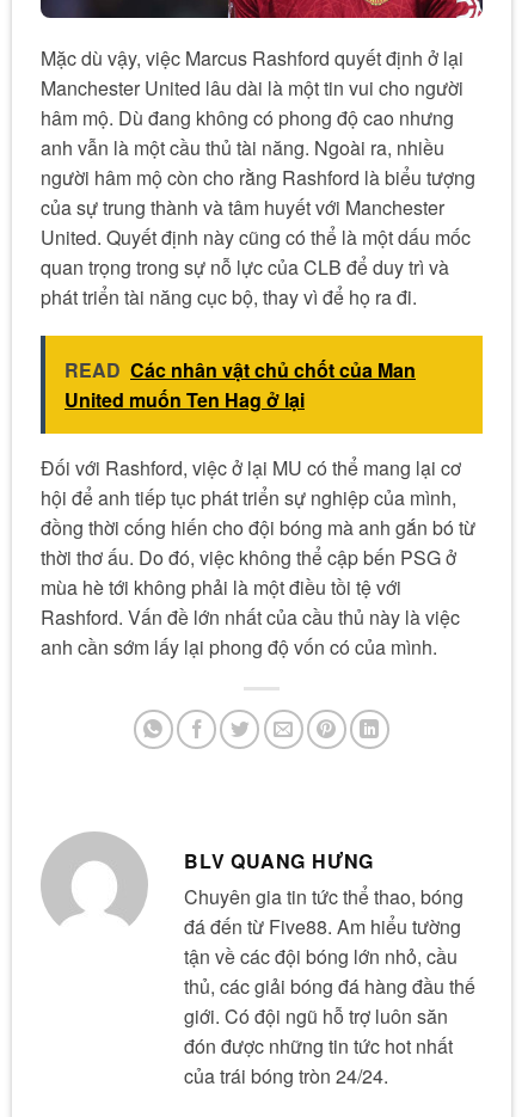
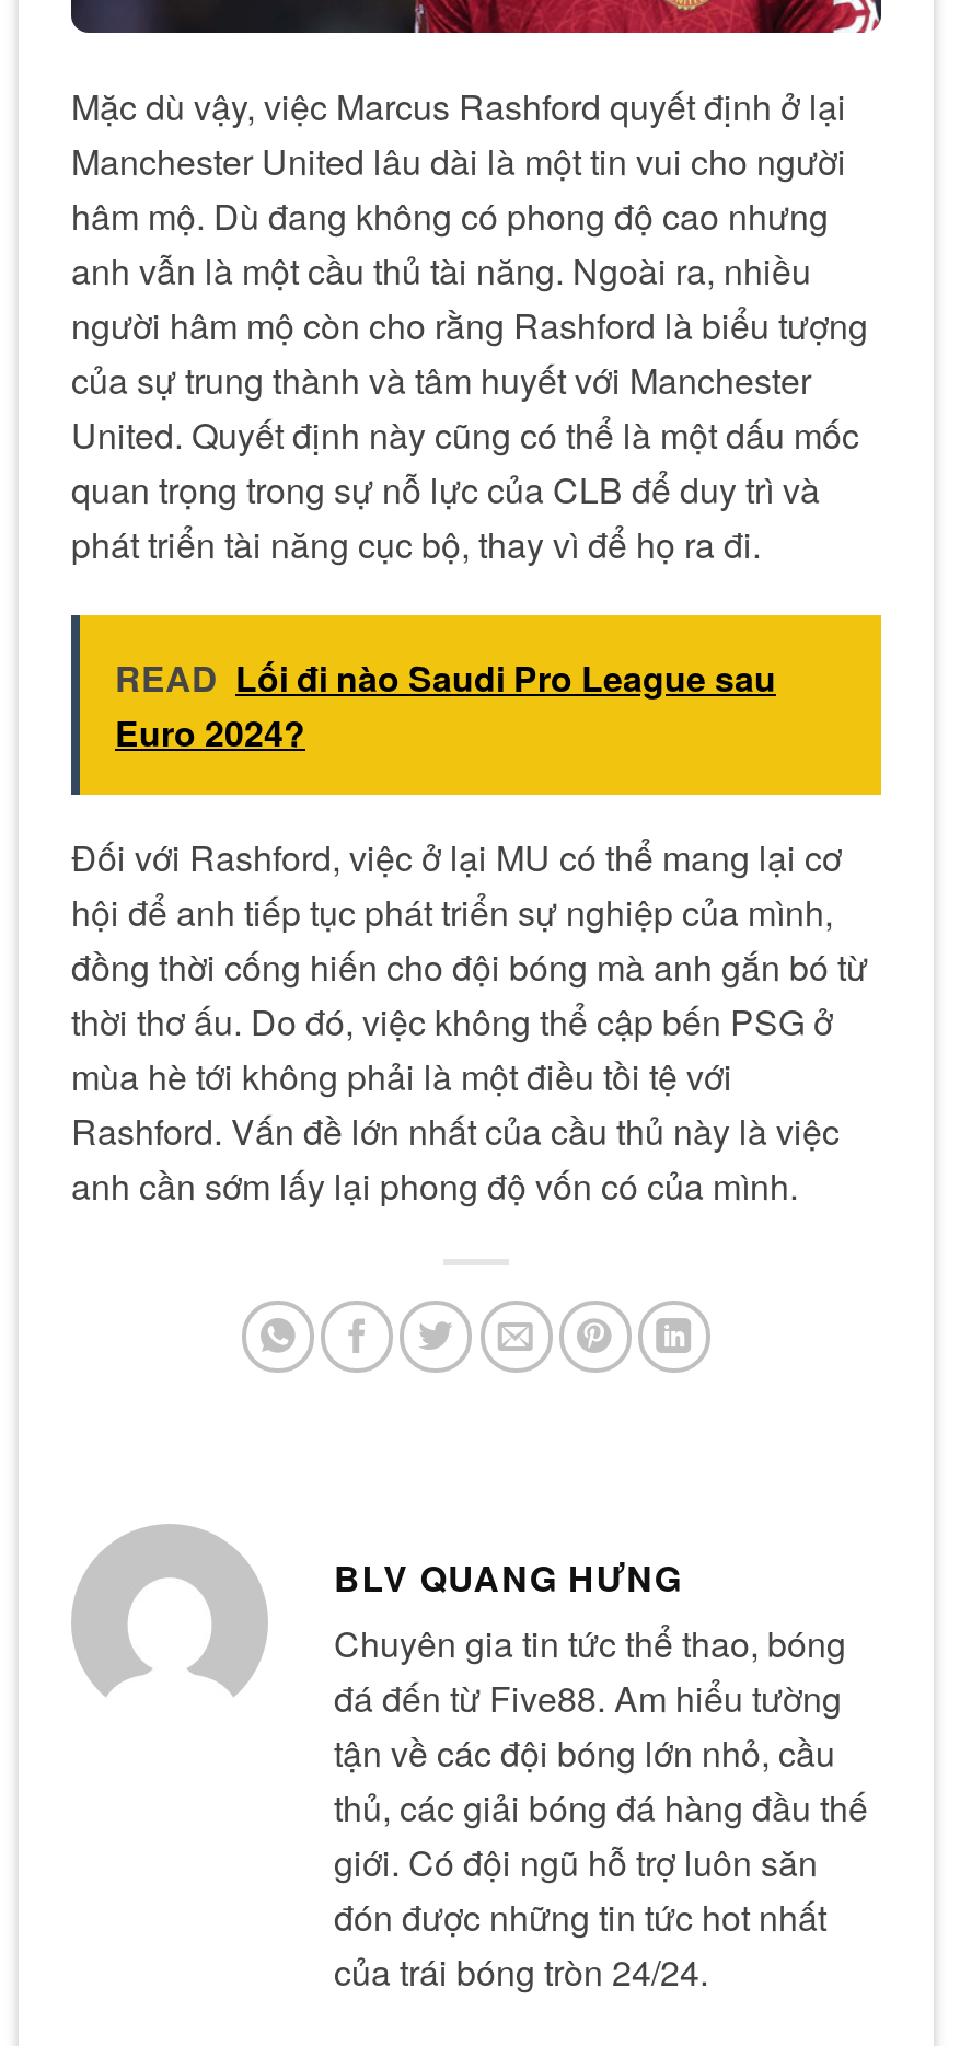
[65,356,416,414] READ Các nhân vật chủ chốt của Man | United muốn Ten Hag ở lại -> [115,653,776,758] READ Lối đi nào Saudi Pro League sau | Euro 2024?

